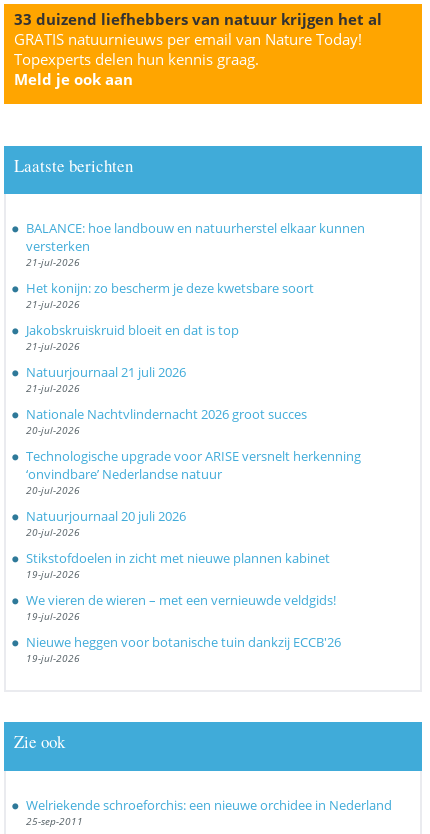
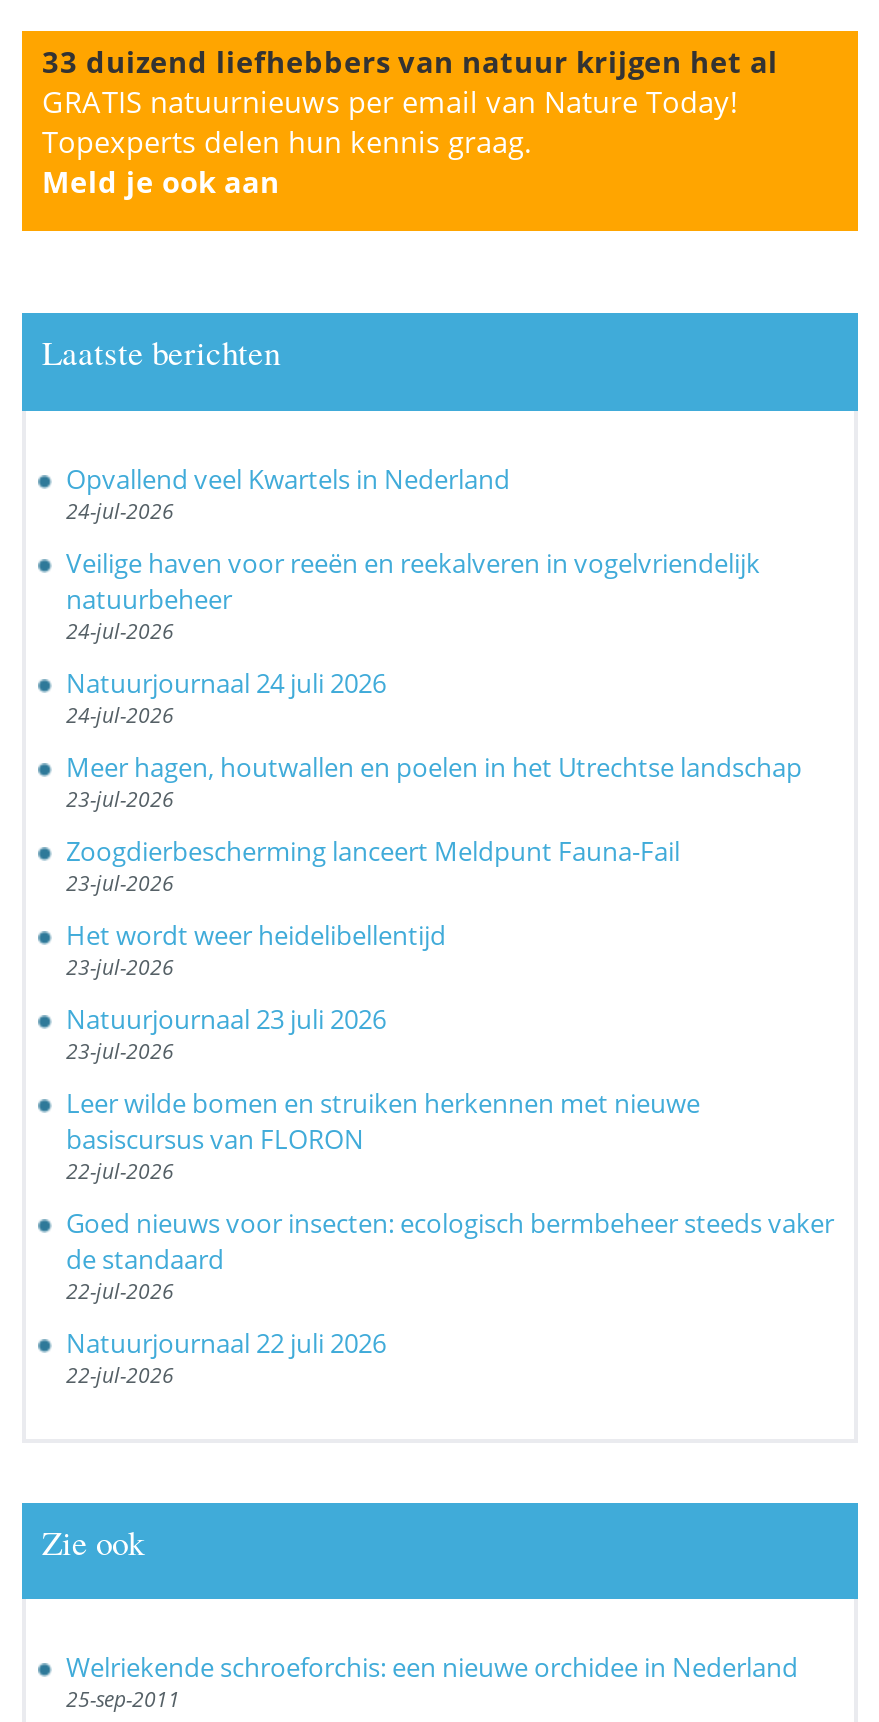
[26,219,365,269] BALANCE: hoe landbouw en natuurherstel elkaar kunnen | versterken | 21-jul-2026 -> [66,461,510,525] Opvallend veel Kwartels in Nederland | 24-jul-2026
[26,279,314,311] Het konijn: zo bescherm je deze kwetsbare soort | 21-jul-2026 -> [66,545,760,645] Veilige haven voor reeën en reekalveren in vogelvriendelijk | natuurbeheer | 24-jul-2026
[26,321,239,353] Jakobskruiskruid bloeit en dat is top | 21-jul-2026 -> [66,665,386,729] Natuurjournaal 24 juli 2026 | 24-jul-2026
[26,363,186,395] Natuurjournaal 21 juli 2026 | 21-jul-2026 -> [66,749,802,813] Meer hagen, houtwallen en poelen in het Utrechtse landschap | 23-jul-2026
[26,405,307,437] Nationale Nachtvlindernacht 2026 groot succes | 20-jul-2026 -> [66,833,680,897] Zoogdierbescherming lanceert Meldpunt Fauna-Fail | 23-jul-2026
[26,447,361,497] Technologische upgrade voor ARISE versnelt herkenning | ‘onvindbare’ Nederlandse natuur | 20-jul-2026 -> [66,917,446,981] Het wordt weer heidelibellentijd | 23-jul-2026
[26,507,186,539] Natuurjournaal 20 juli 2026 | 20-jul-2026 -> [66,1001,386,1065] Natuurjournaal 23 juli 2026 | 23-jul-2026
[26,549,330,581] Stikstofdoelen in zicht met nieuwe plannen kabinet | 19-jul-2026 -> [66,1085,700,1185] Leer wilde bomen en struiken herkennen met nieuwe | basiscursus van FLORON | 22-jul-2026
[26,591,336,623] We vieren de wieren – met een vernieuwde veldgids! | 19-jul-2026 -> [66,1205,834,1305] Goed nieuws voor insecten: ecologisch bermbeheer steeds vaker | de standaard | 22-jul-2026
[26,633,341,665] Nieuwe heggen voor botanische tuin dankzij ECCB'26 | 19-jul-2026 -> [66,1325,386,1389] Natuurjournaal 22 juli 2026 | 22-jul-2026

